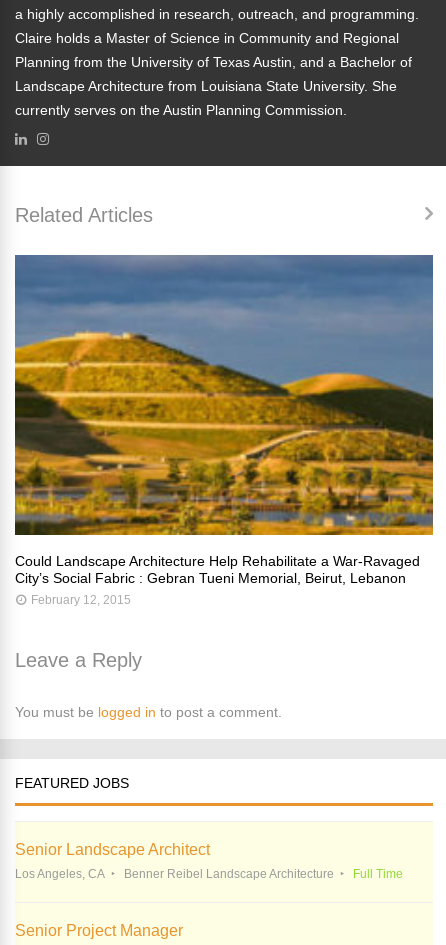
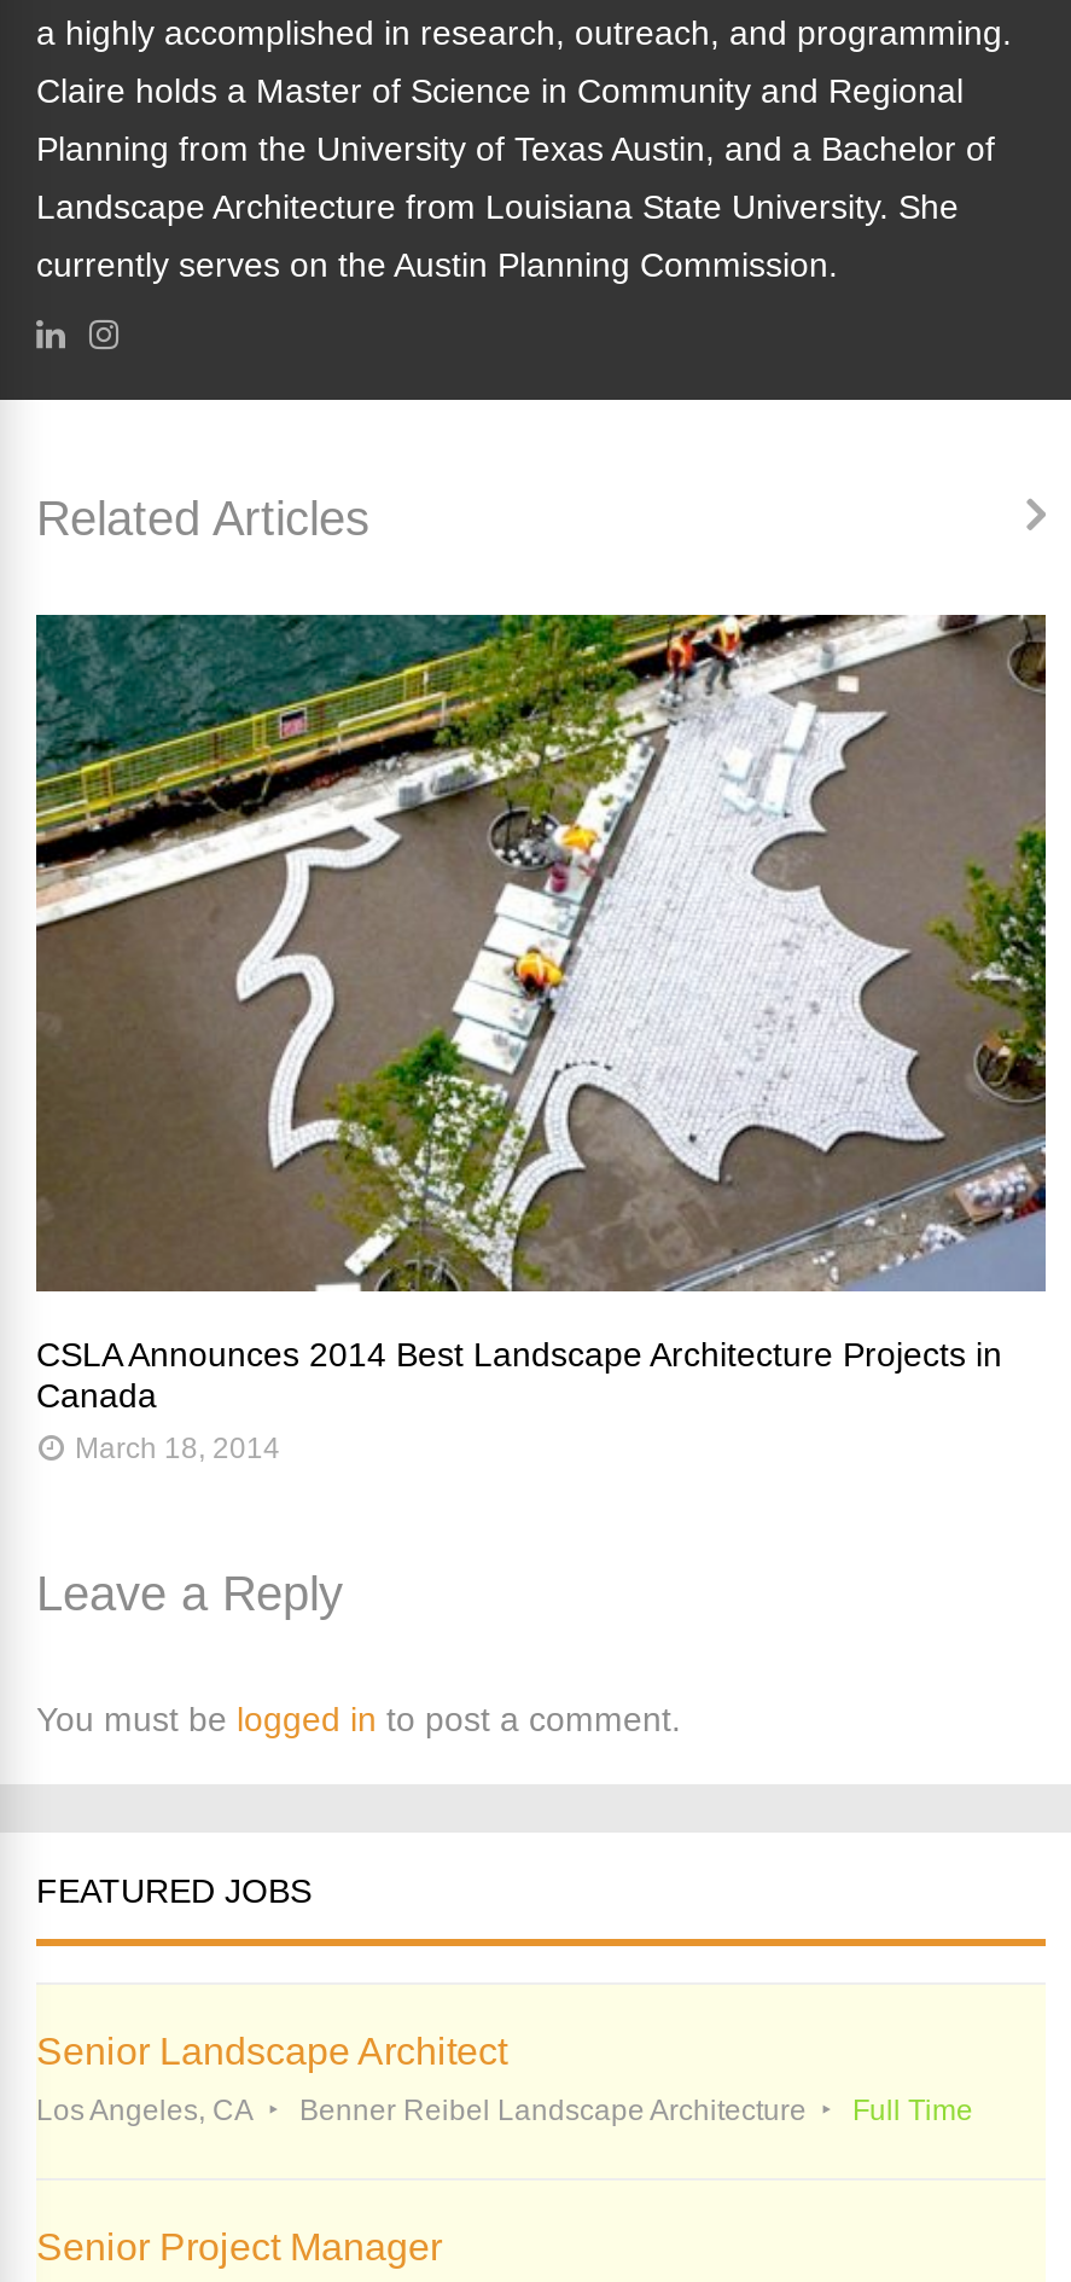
[14,254,434,607] [image] | Could Landscape Architecture Help Rehabilitate a War-Ravaged | City’s Social Fabric : Gebran Tueni Memorial, Beirut, Lebanon | February 12, 2015 -> [34,612,1048,1466] [image] | CSLA Announces 2014 Best Landscape Architecture Projects in | Canada | March 18, 2014

